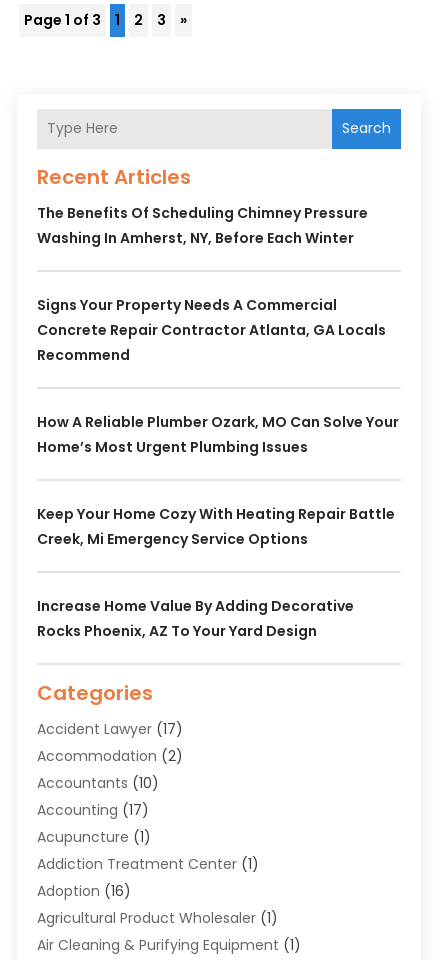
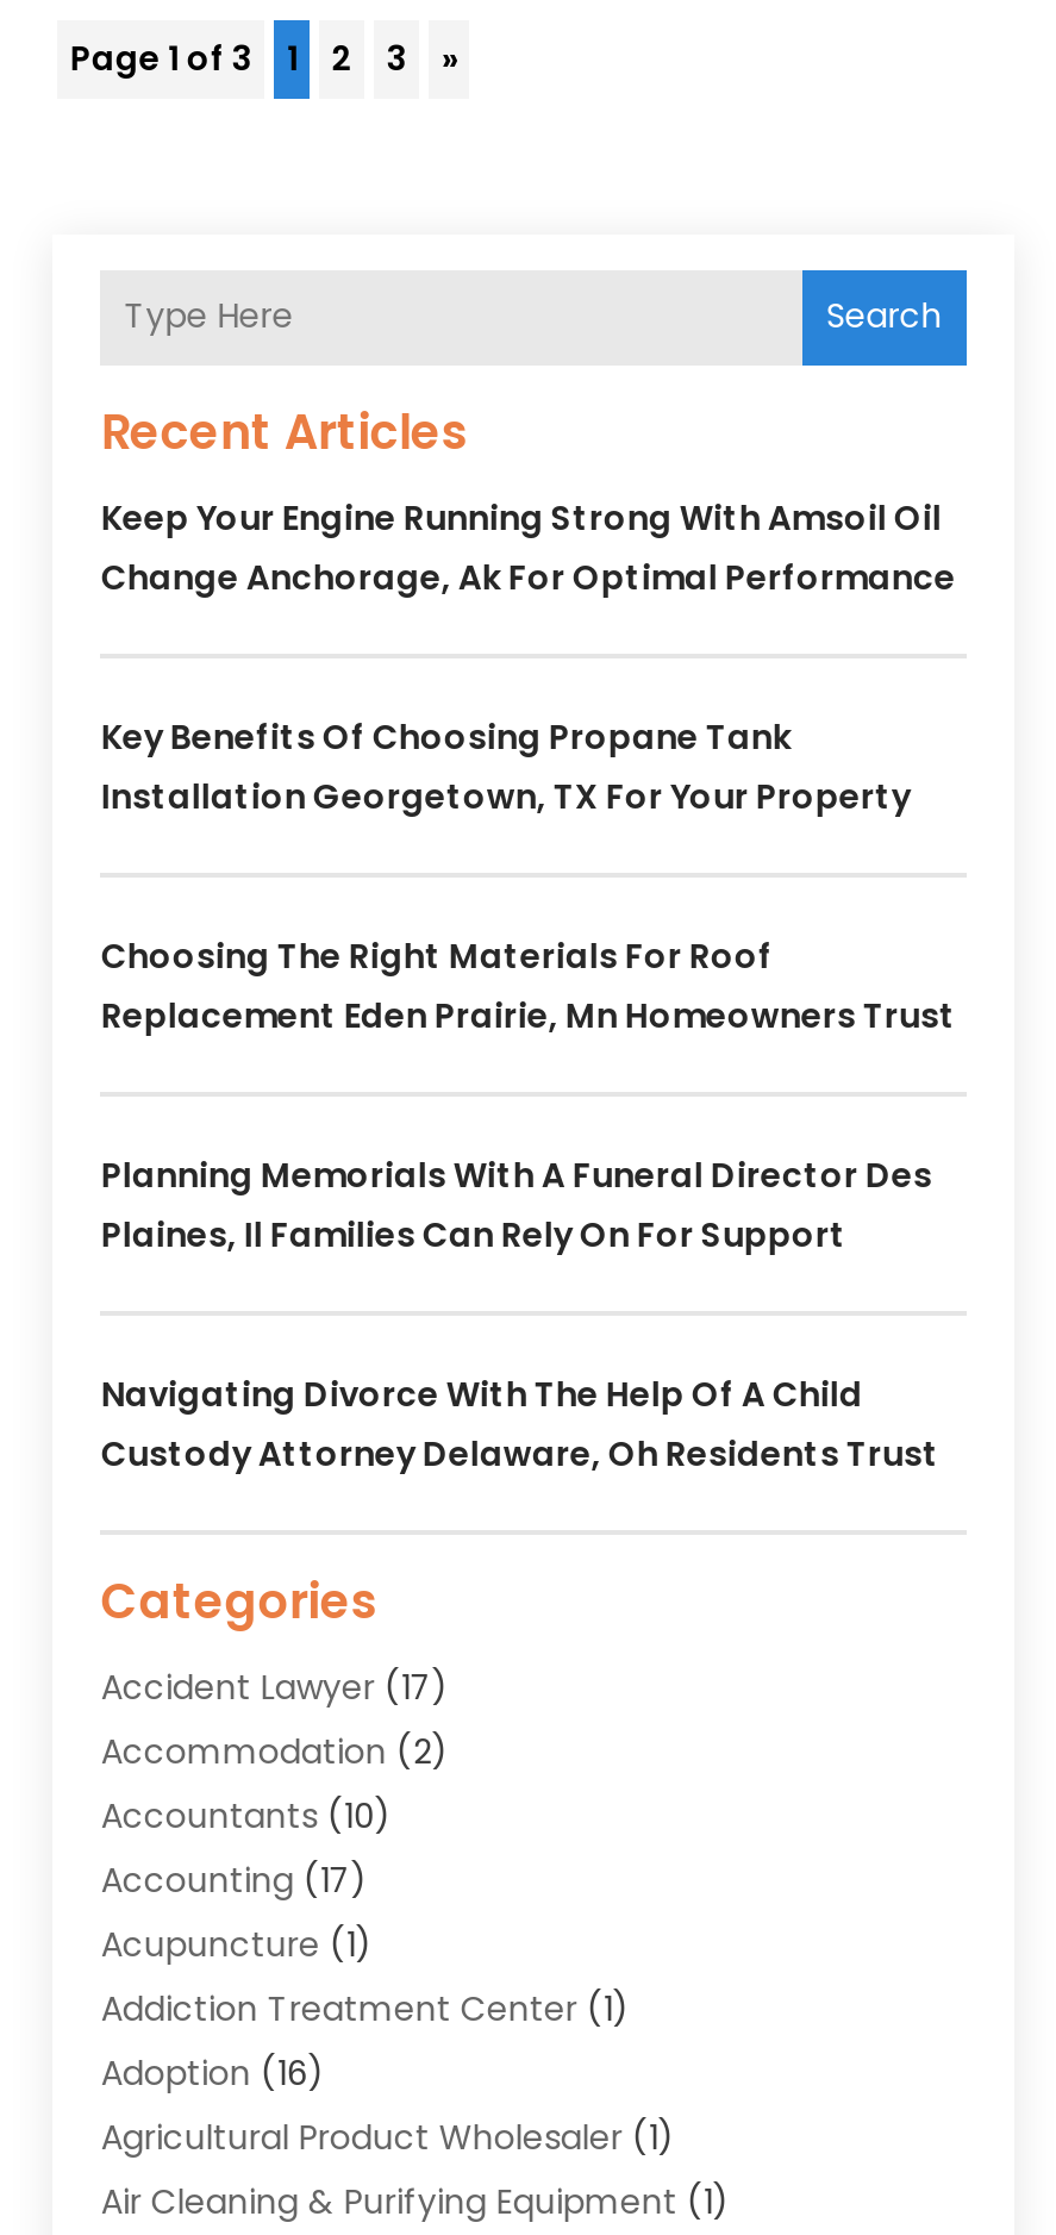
[37,203,368,248] The Benefits Of Scheduling Chimney Pressure | Washing In Amherst, NY, Before Each Winter -> [101,493,956,600] Keep Your Engine Running Strong With Amsoil Oil | Change Anchorage, Ak For Optimal Performance
[37,295,386,365] Signs Your Property Needs A Commercial | Concrete Repair Contractor Atlanta, GA Locals | Recommend -> [101,712,911,819] Key Benefits Of Choosing Propane Tank | Installation Georgetown, TX For Your Property
[37,412,399,457] How A Reliable Plumber Ozark, MO Can Solve Your | Home’s Most Urgent Plumbing Issues -> [101,931,956,1039] Choosing The Right Materials For Roof | Replacement Eden Prairie, Mn Homeowners Trust
[37,504,395,549] Keep Your Home Cozy With Heating Repair Battle | Creek, Mi Emergency Service Options -> [101,1150,932,1258] Planning Memorials With A Funeral Director Des | Plaines, Il Families Can Rely On For Support
[37,596,354,641] Increase Home Value By Adding Decorative | Rocks Phoenix, AZ To Your Yard Design -> [101,1370,939,1477] Navigating Divorce With The Help Of A Child | Custody Attorney Delaware, Oh Residents Trust

